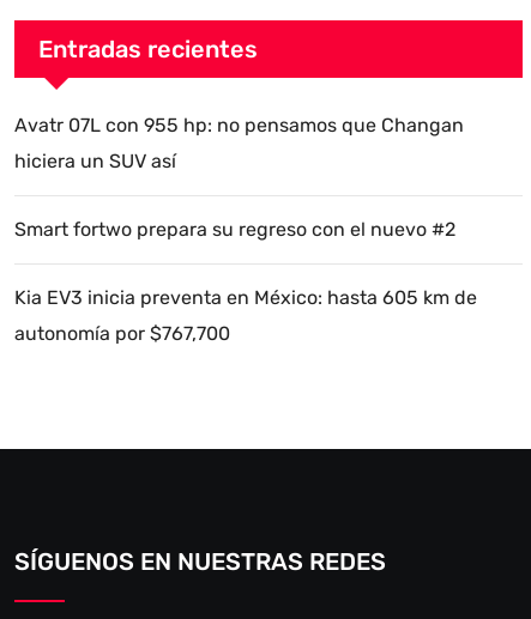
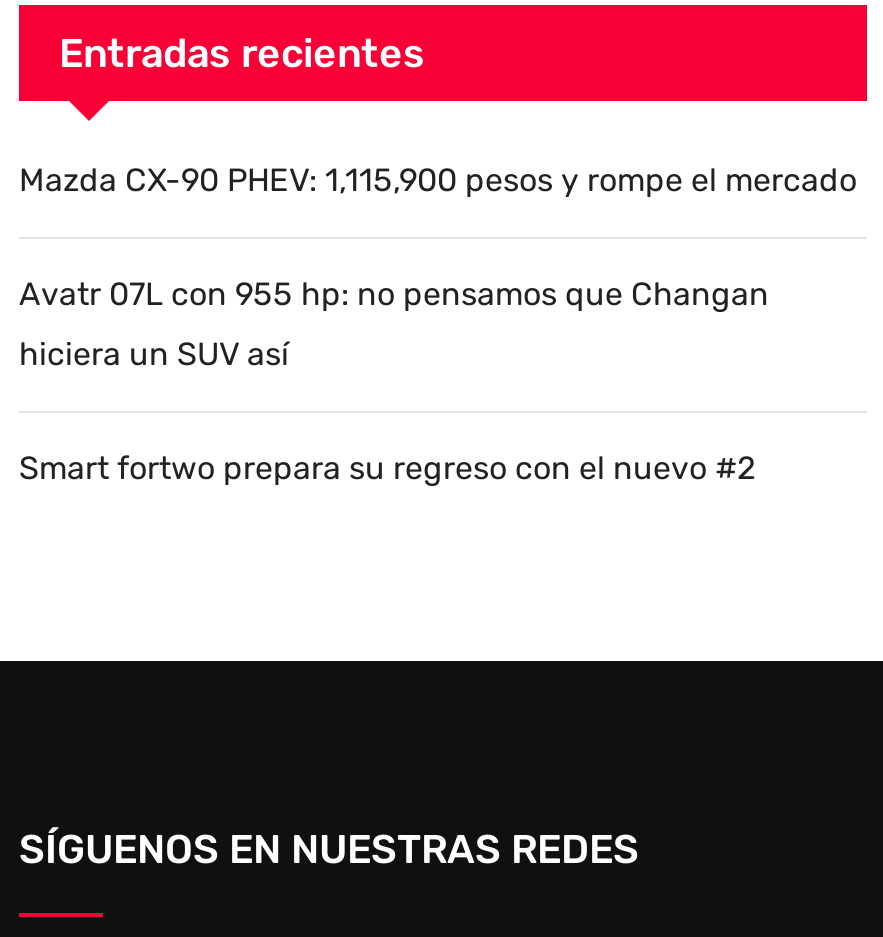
none -> [19,161,857,199] Mazda CX-90 PHEV: 1,115,900 pesos y rompe el mercado
moved [14,114,464,241] -> [19,275,769,487]: Avatr 07L con 955 hp: no pensamos que Changan | hiciera un SUV así | Smart fortwo prepara su regreso con el nuevo #2
[14,286,477,345] Kia EV3 inicia preventa en México: hasta 605 km de | autonomía por $767,700 -> none

